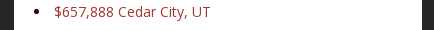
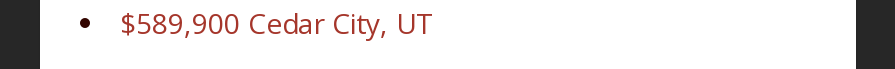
[54,2,211,21] $657,888 Cedar City, UT -> [120,4,434,42] $589,900 Cedar City, UT

